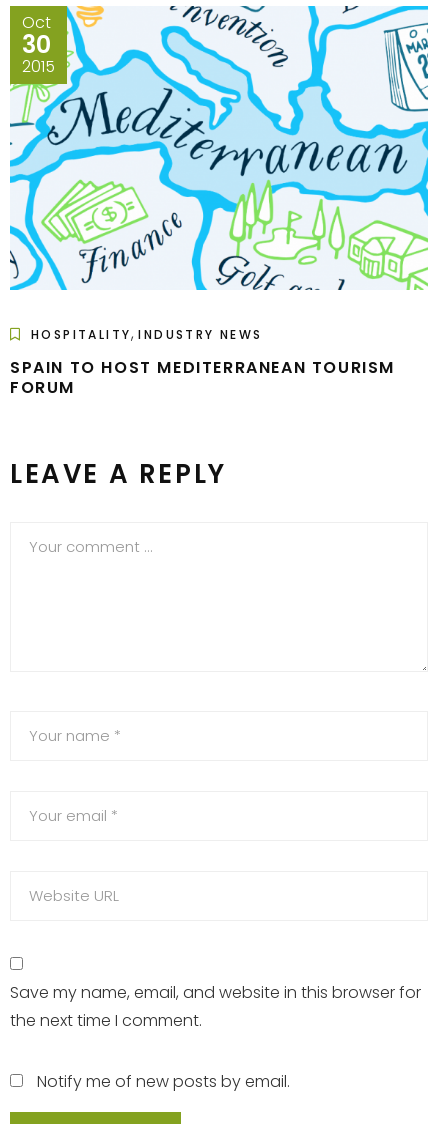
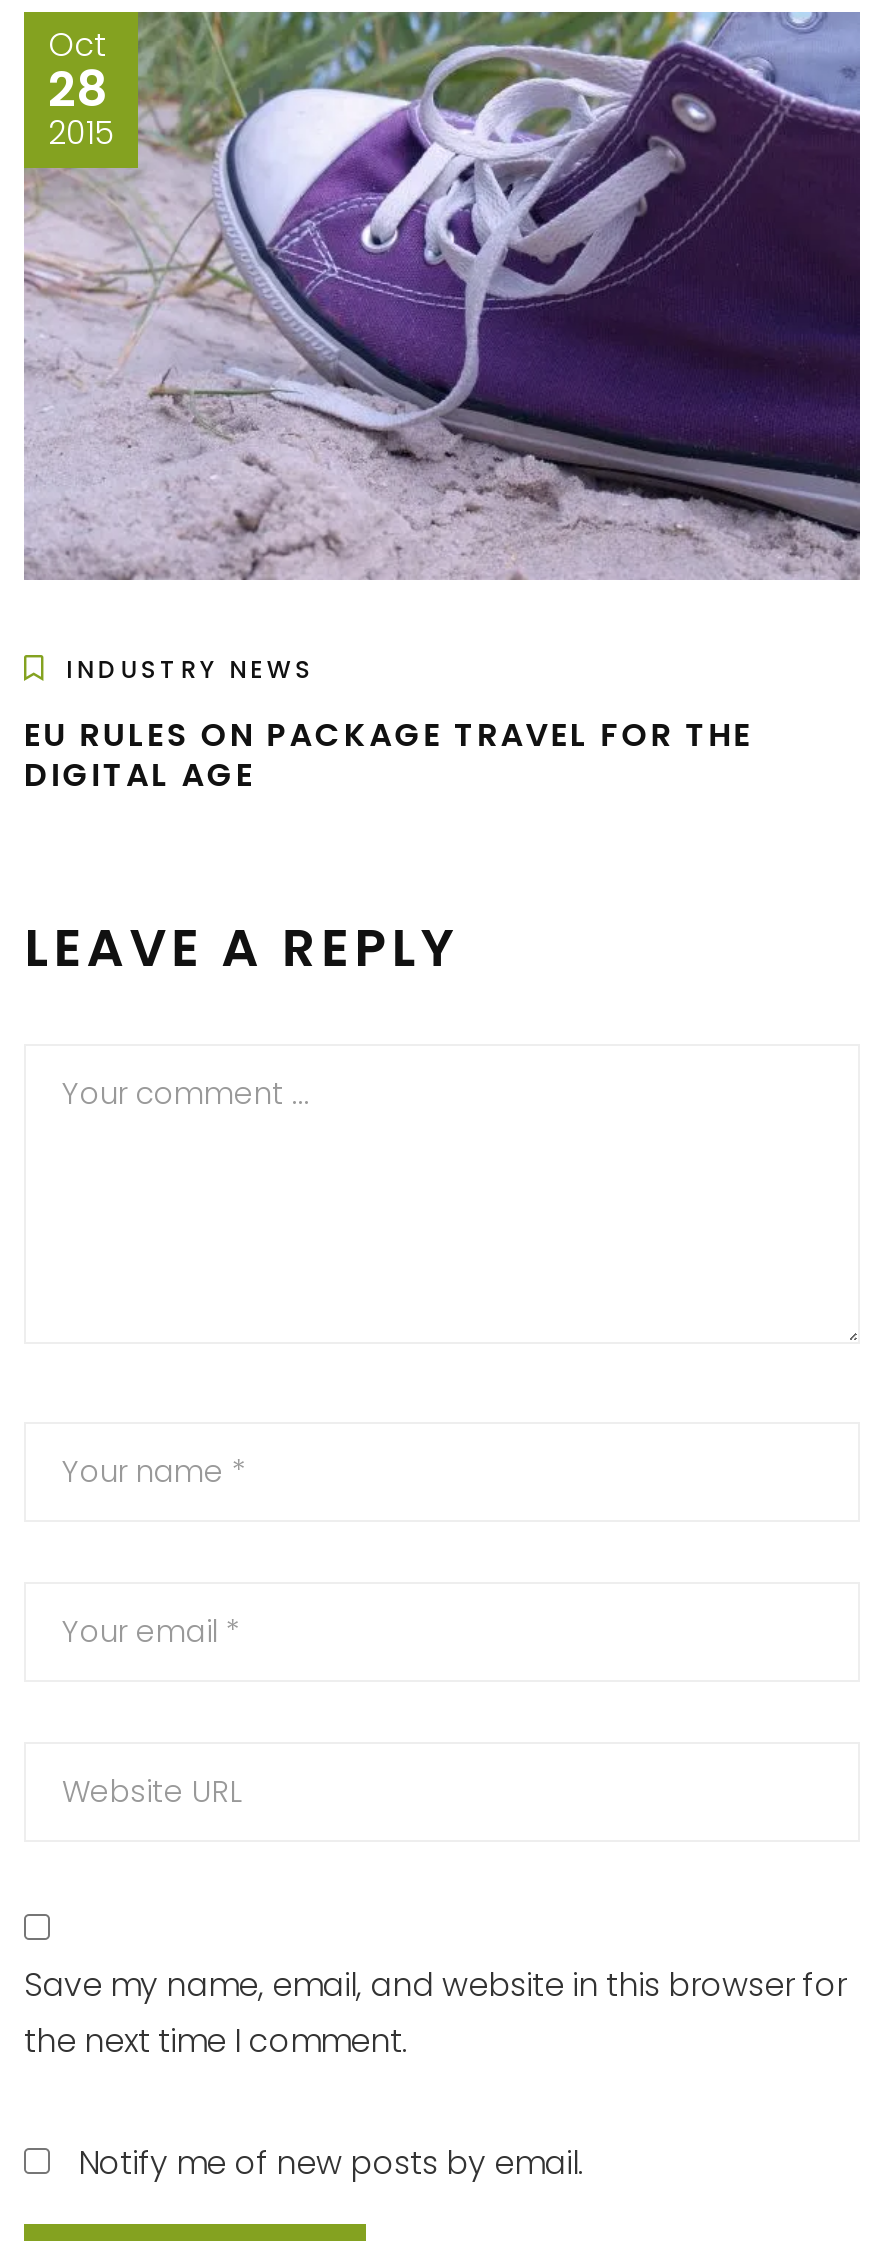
[9,5,429,291] [image] | 30 -> [22,10,862,582] [image] | 28
[31,322,263,345] HOSPITALITY, INDUSTRY NEWS -> [66,652,314,686] INDUSTRY NEWS
[10,356,395,399] SPAIN TO HOST MEDITERRANEAN TOURISM | FORUM -> [24,712,753,798] EU RULES ON PACKAGE TRAVEL FOR THE | DIGITAL AGE

